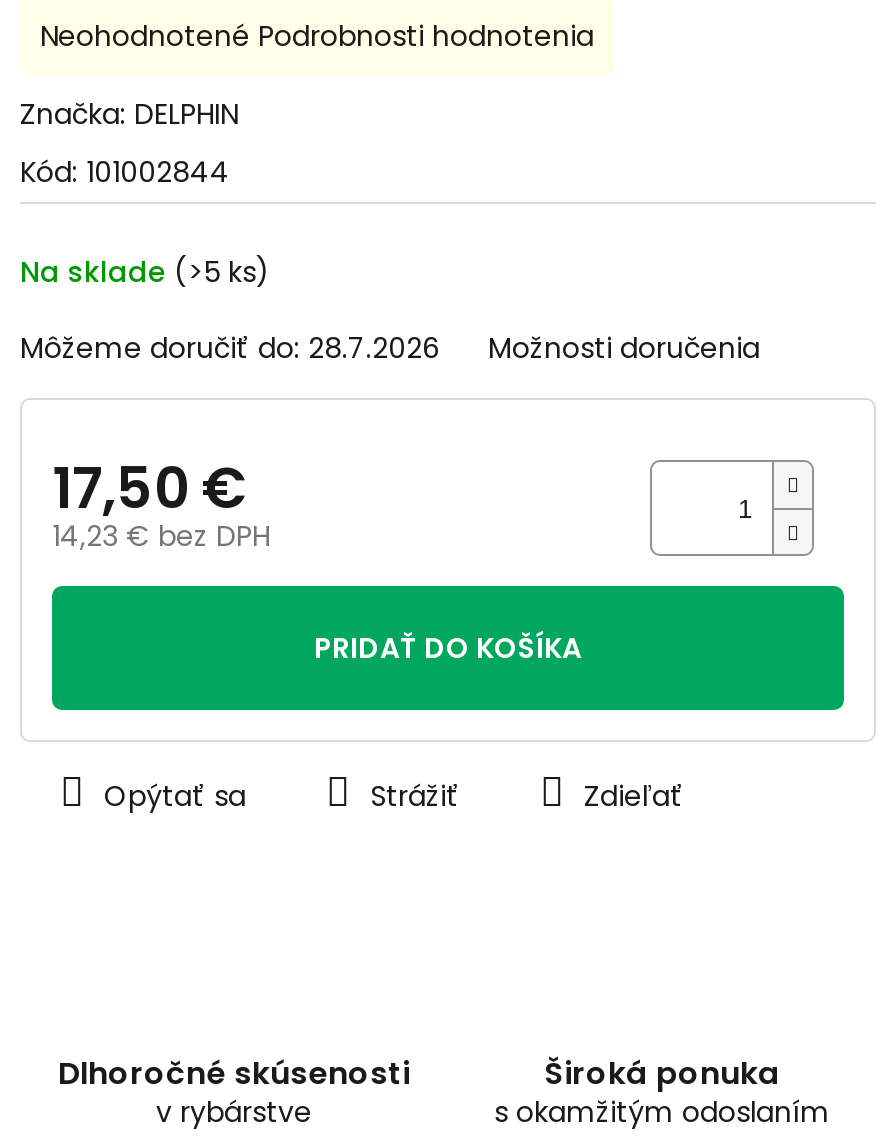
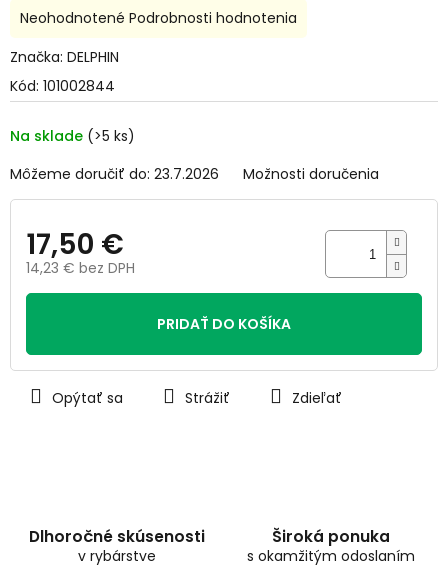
[20,329,440,369] Môžeme doručiť do: 28.7.2026 -> [10,164,219,184] Môžeme doručiť do: 23.7.2026

